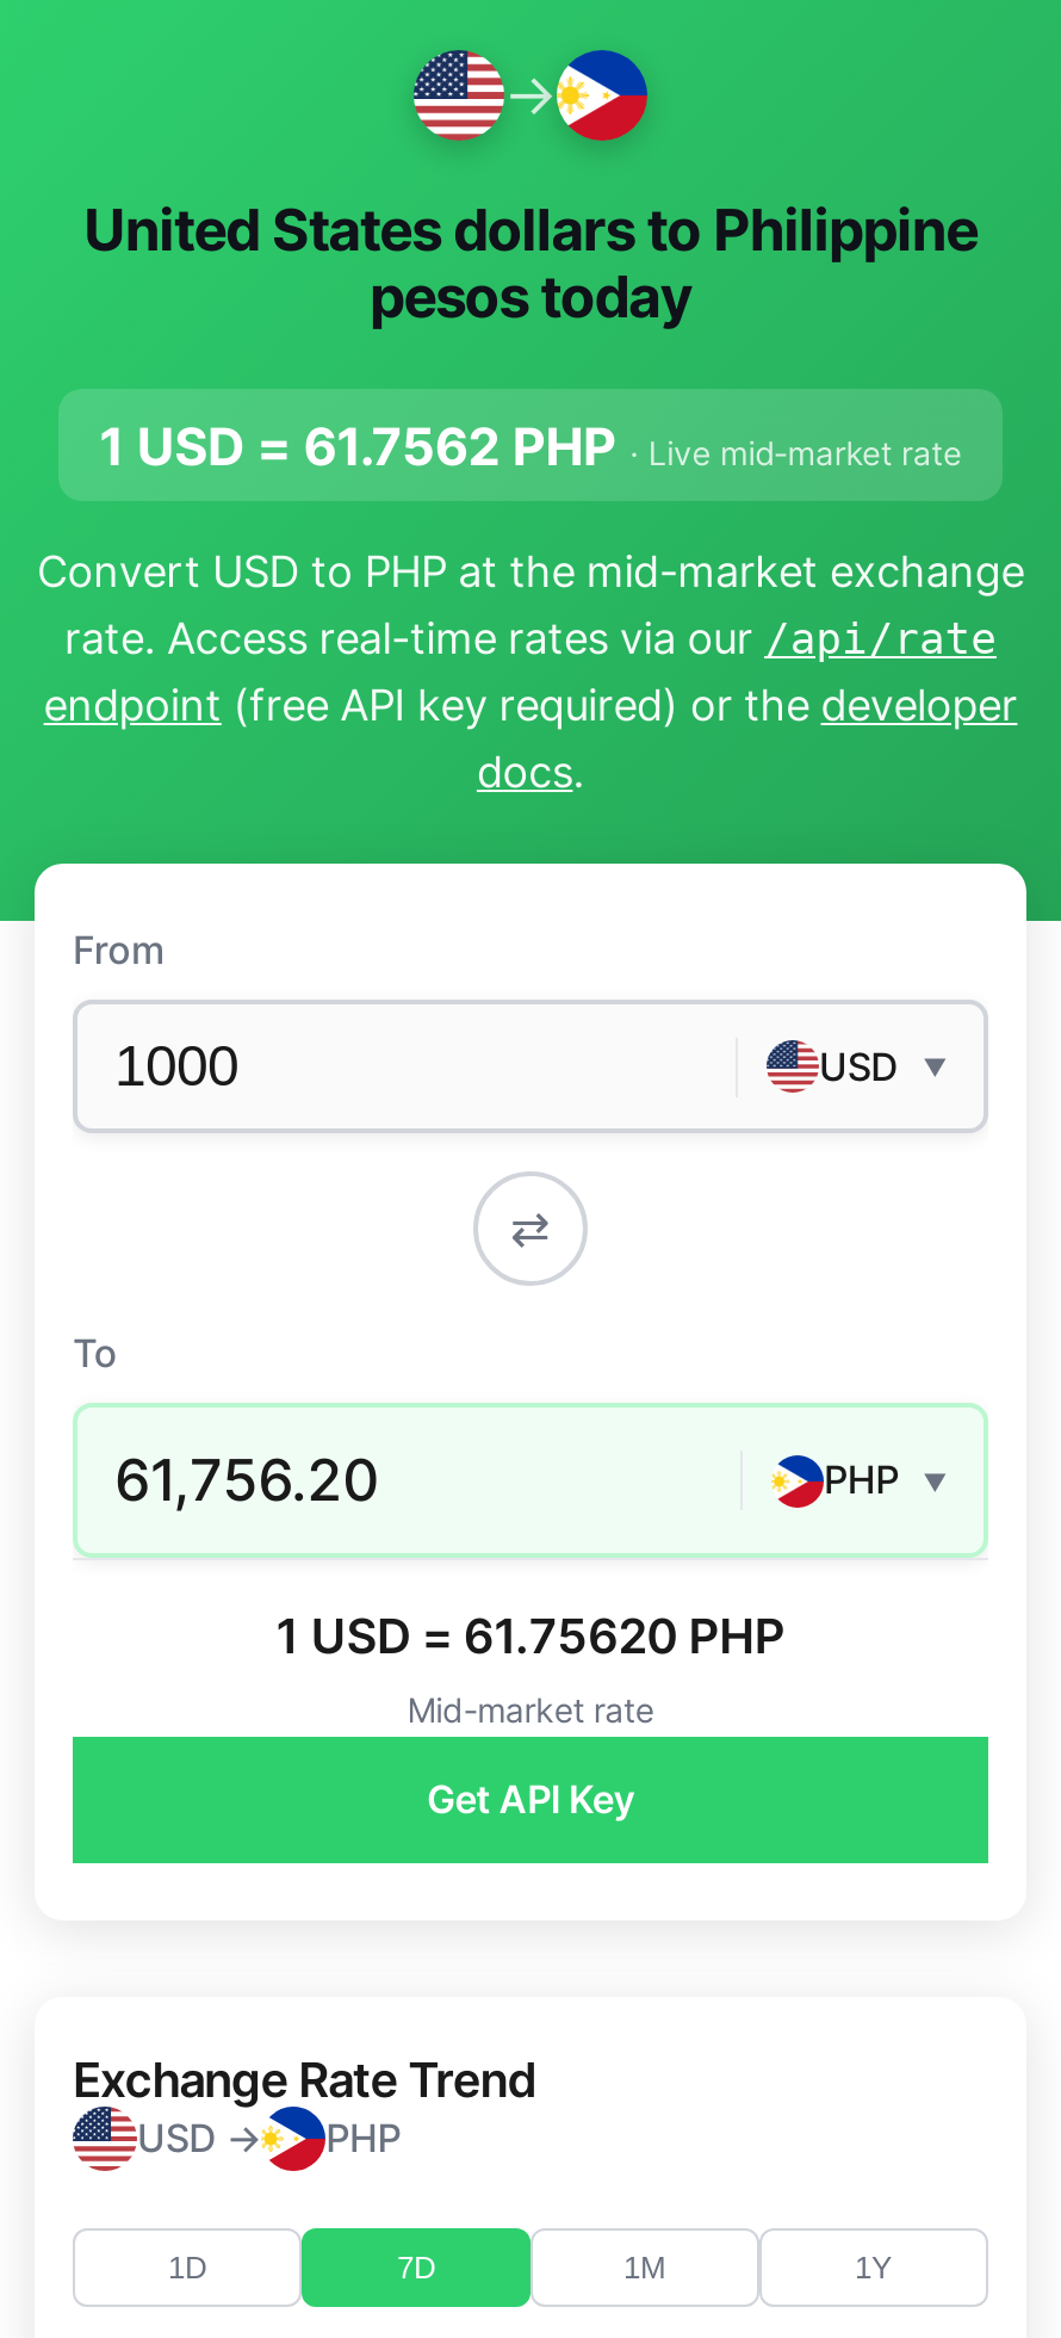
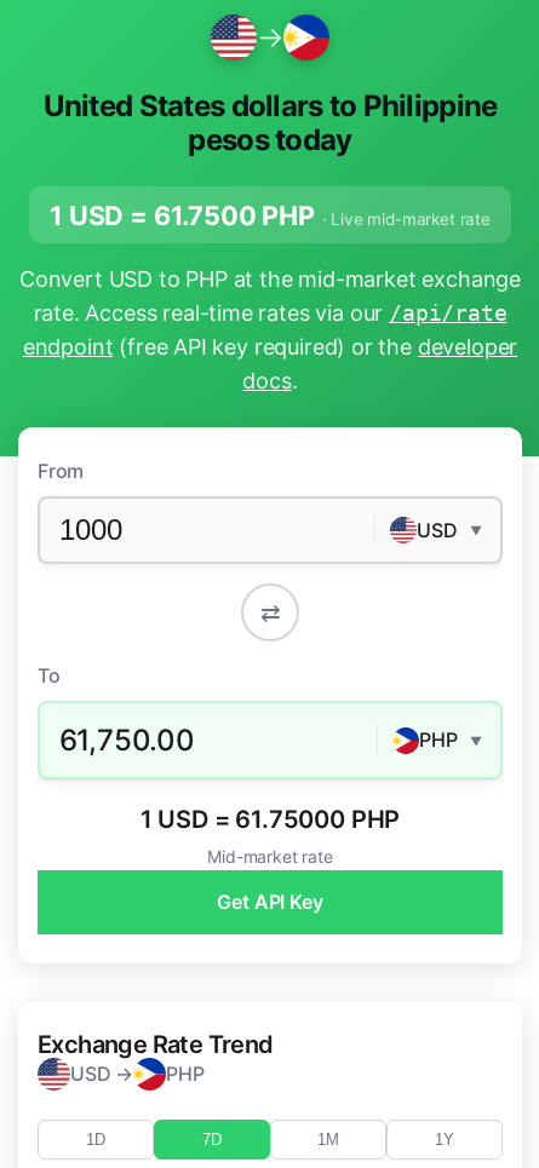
[99,414,962,476] 1 USD = 61.7562 PHP · Live mid-market rate -> [50,199,490,231] 1 USD = 61.7500 PHP · Live mid-market rate
[114,1445,380,1514] 61,756.20 -> [59,722,195,757] 61,750.00
[276,1608,785,1666] 1 USD = 61.75620 PHP -> [140,805,400,834] 1 USD = 61.75000 PHP

